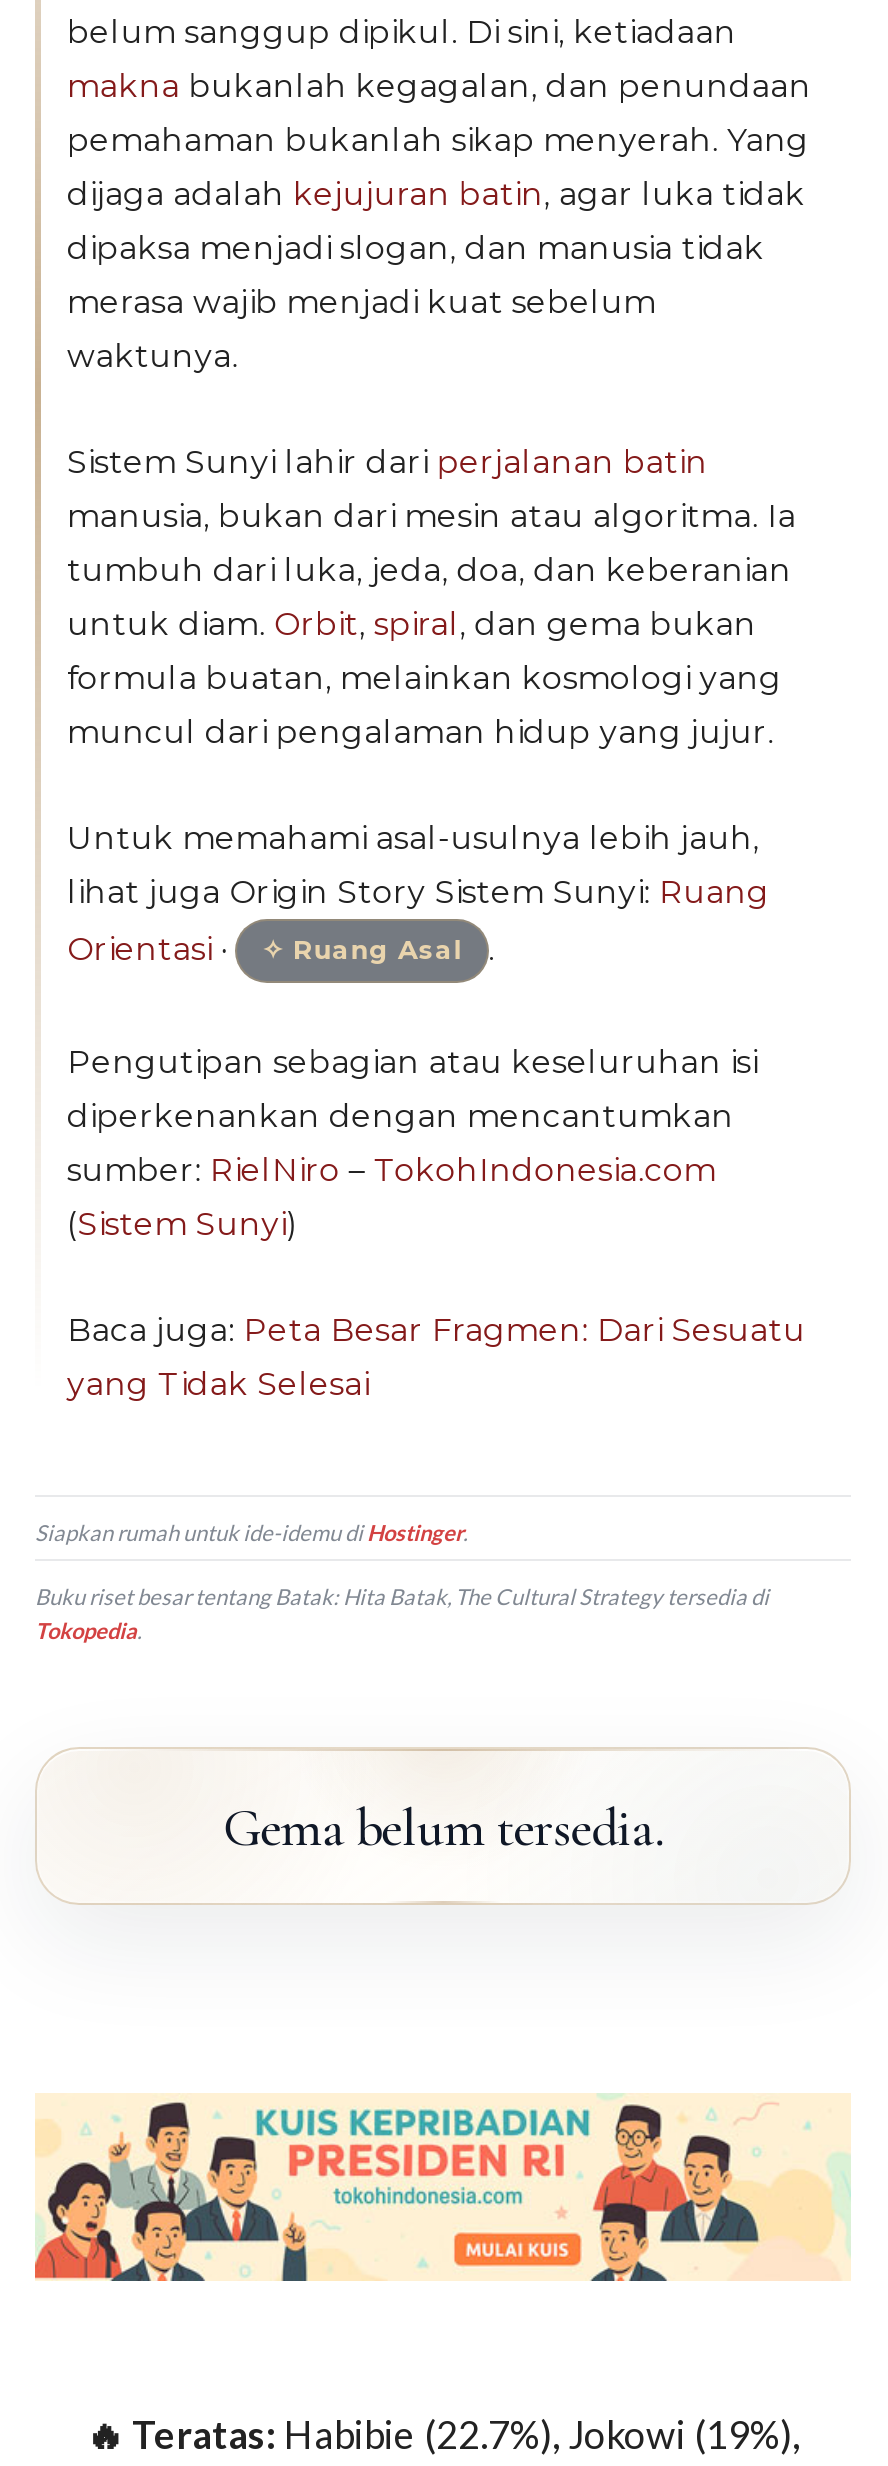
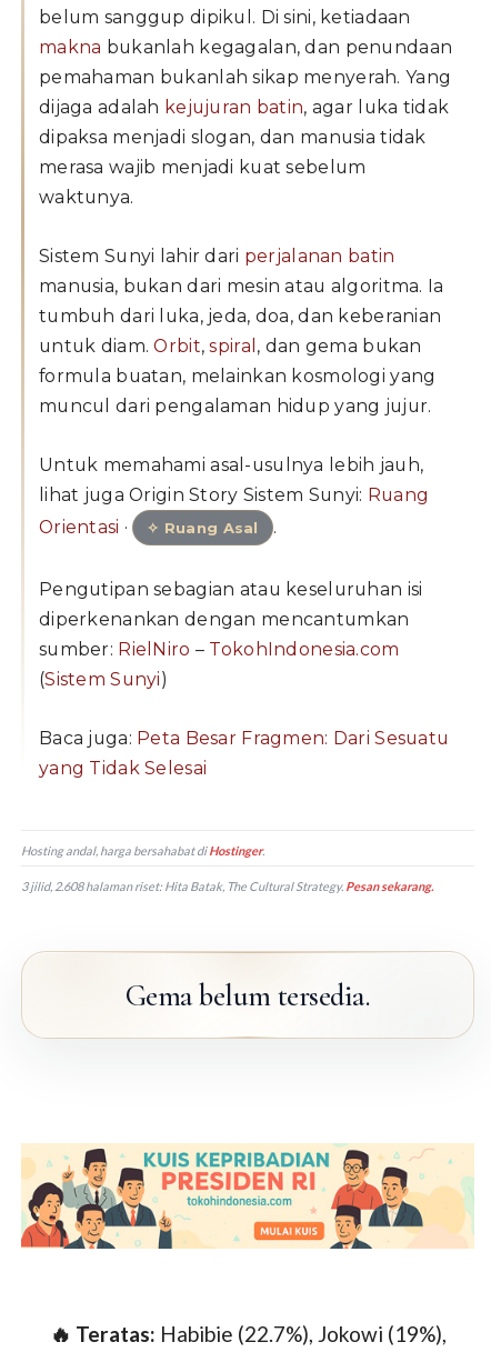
[35,1518,463,1544] Siapkan rumah untuk ide-idemu diHostinger -> [21,844,262,858] Hosting andal, harga bersahabat diHostinger
[35,1582,769,1642] Buku riset besar tentang Batak: Hita Batak, The Cultural Strategy tersedia di | Tokopedia -> [21,879,433,894] 3 jilid, 2.608 halaman riset: Hita Batak, The Cultural Strategy. Pesan sekarang.

